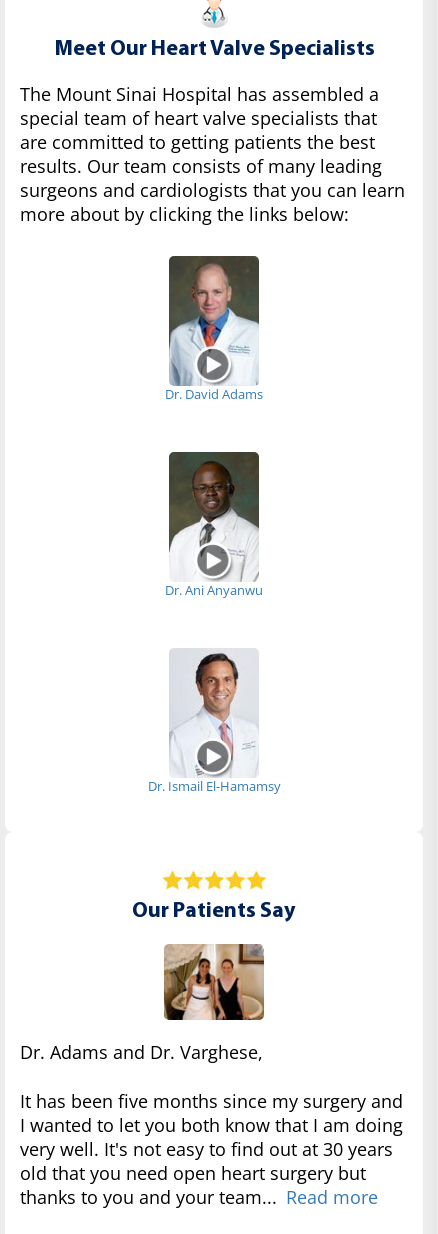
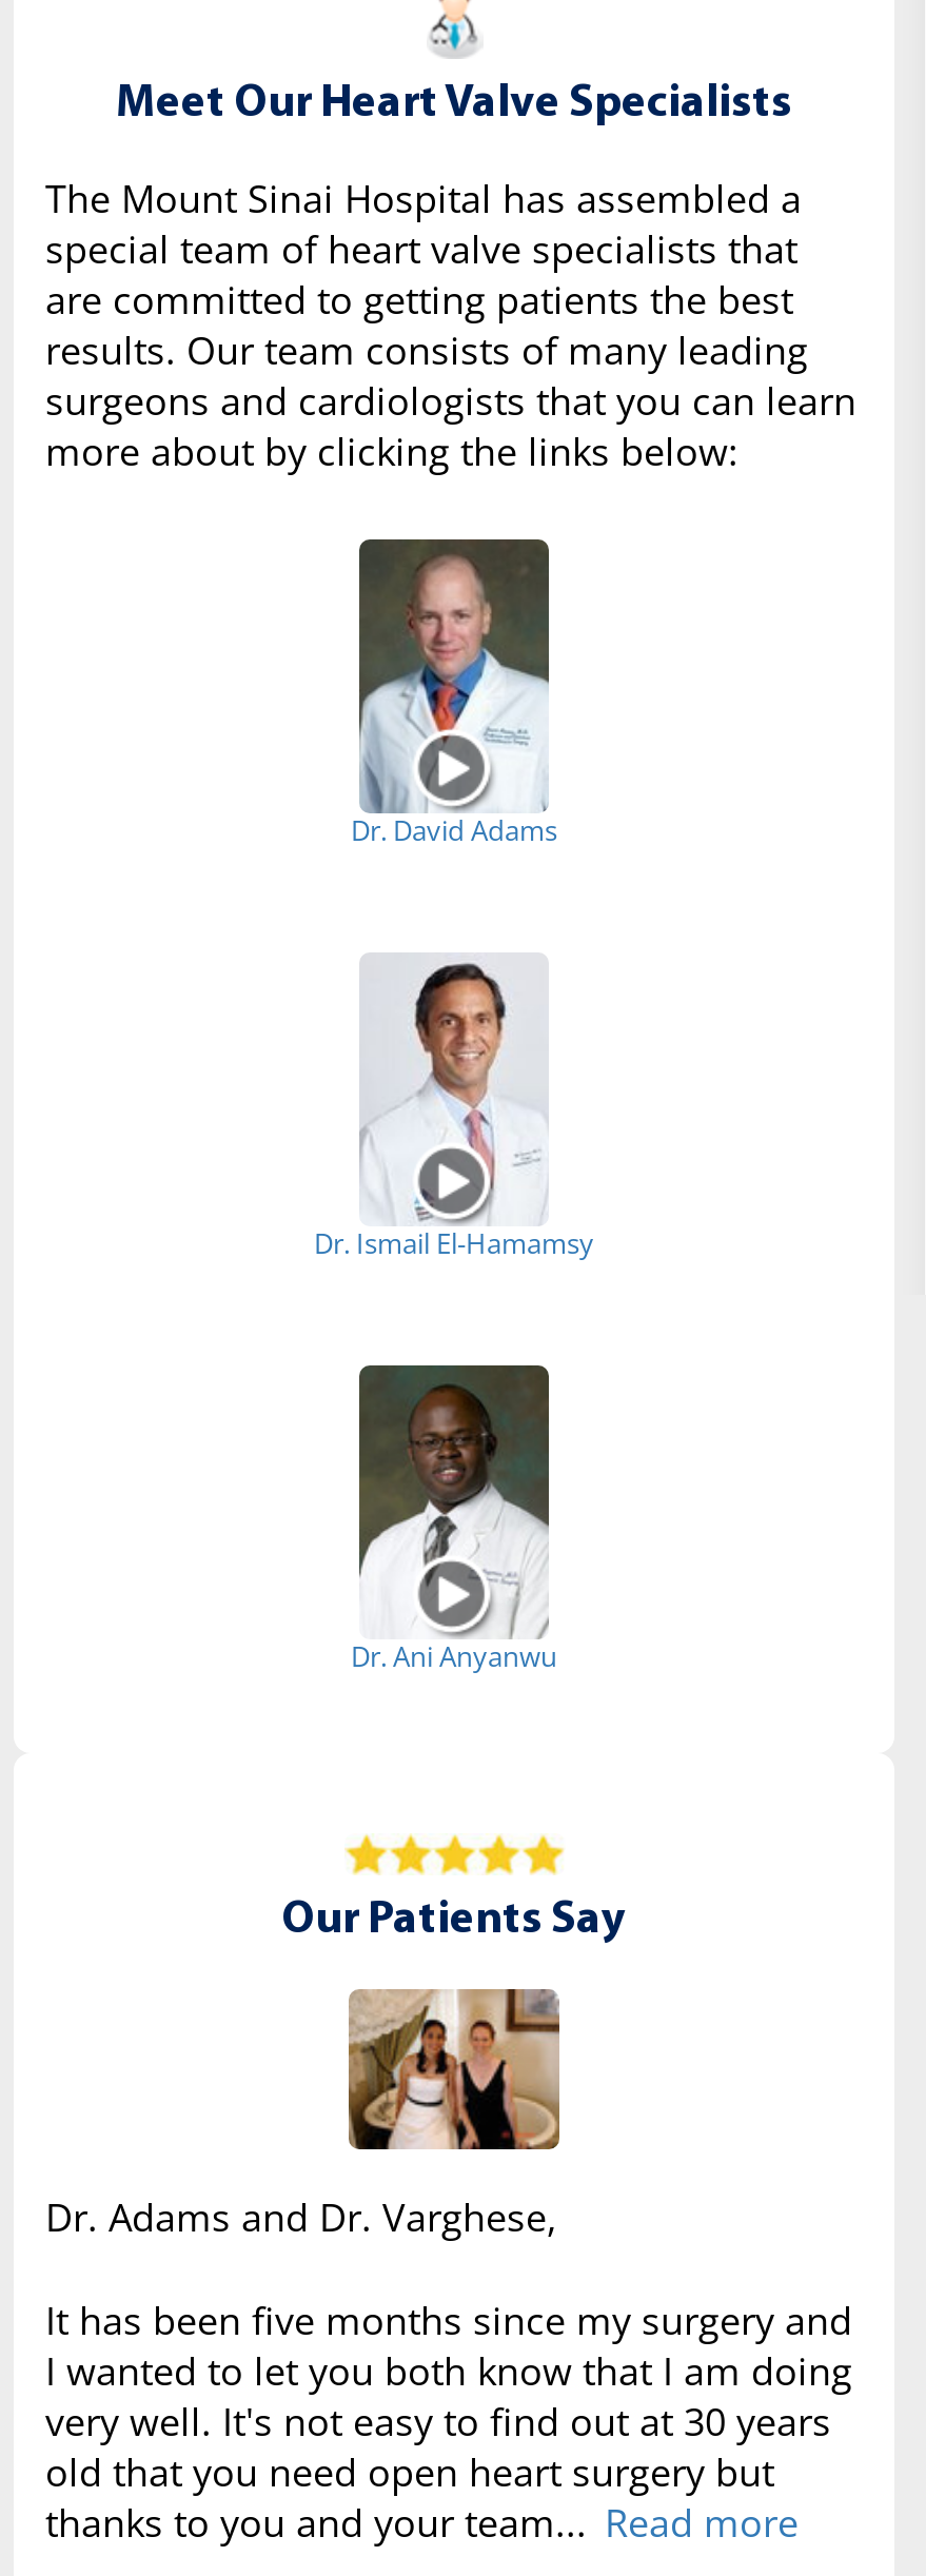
moved [165,452,263,599] -> [351,1365,557,1676]: [image] | Dr. Ani Anyanwu
moved [147,648,280,795] -> [314,952,594,1263]: [image] | Dr. Ismail El-Hamamsy

